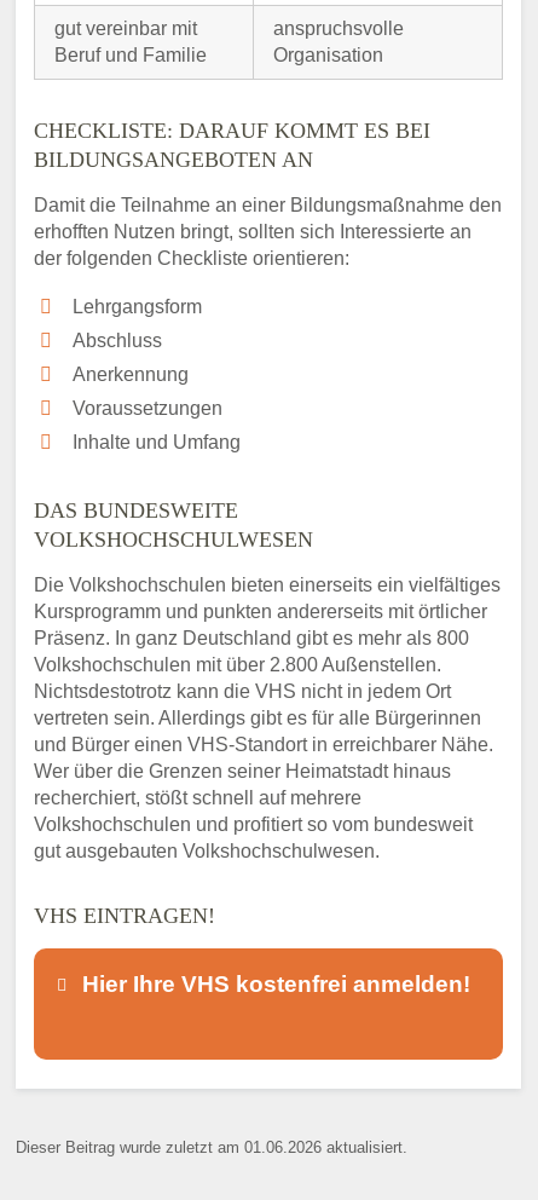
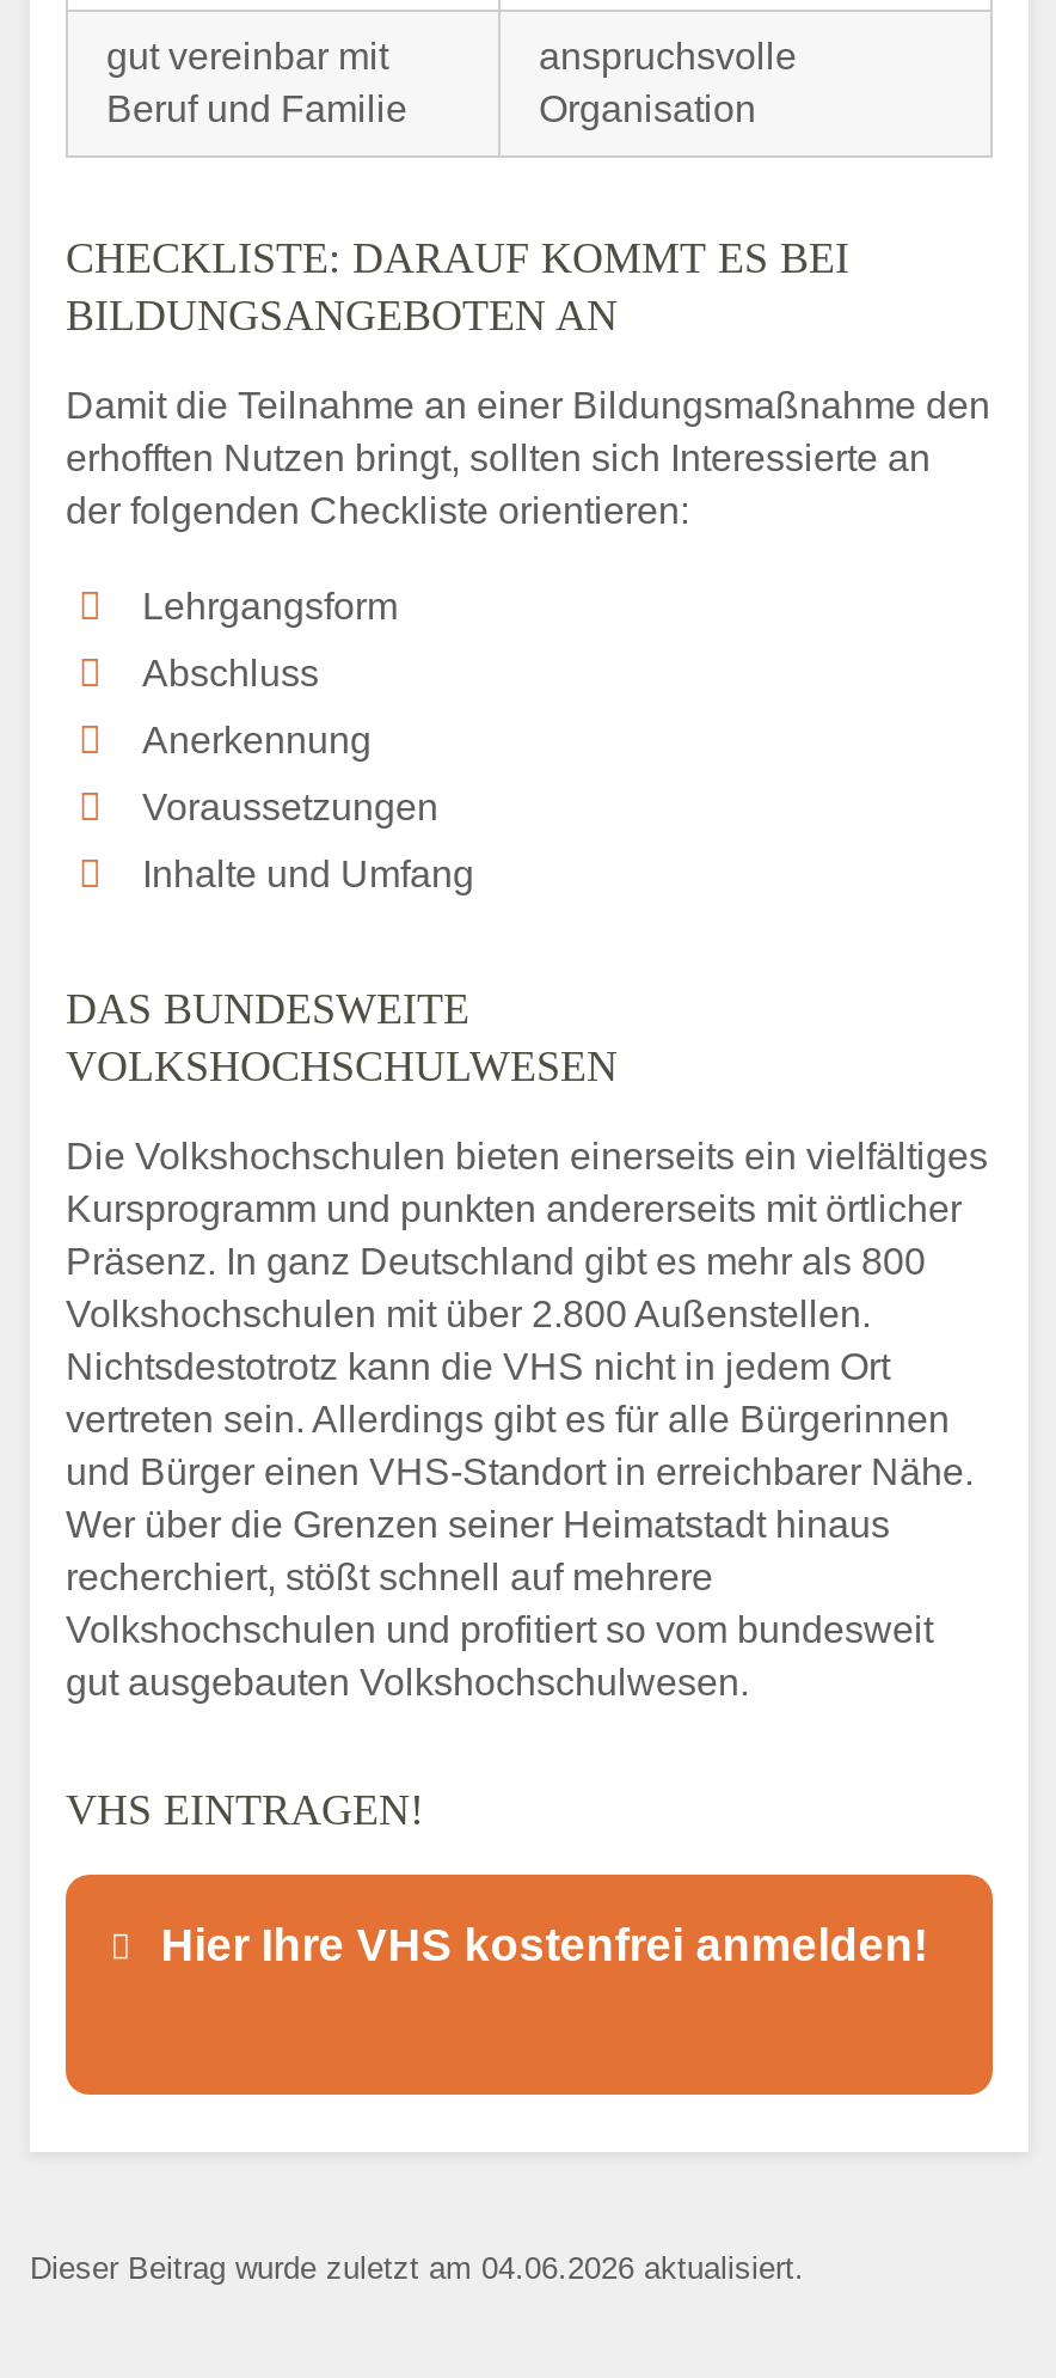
[16,1138,407,1156] Dieser Beitrag wurde zuletzt am 01.06.2026 aktualisiert. -> [30,2250,804,2285] Dieser Beitrag wurde zuletzt am 04.06.2026 aktualisiert.

